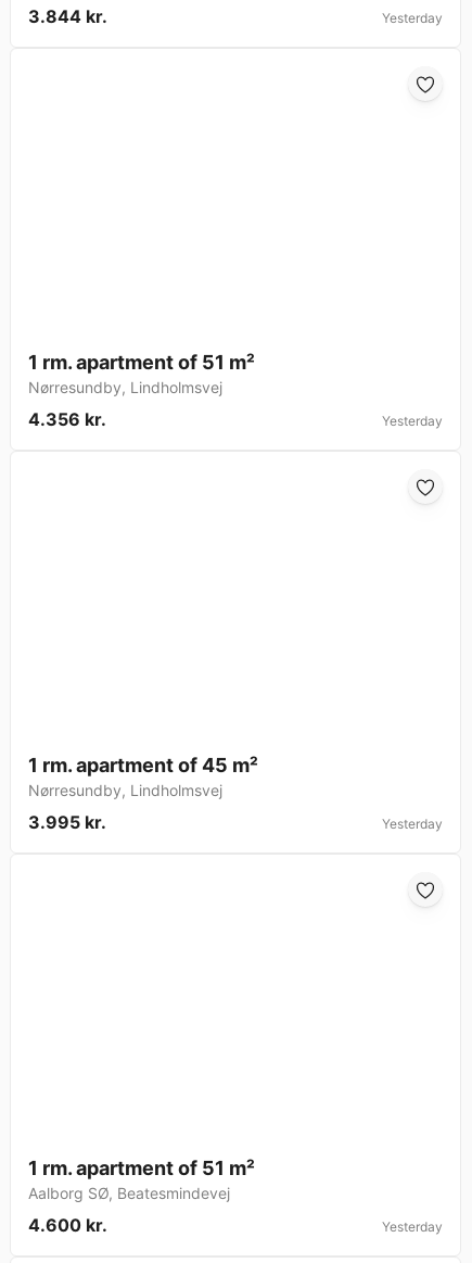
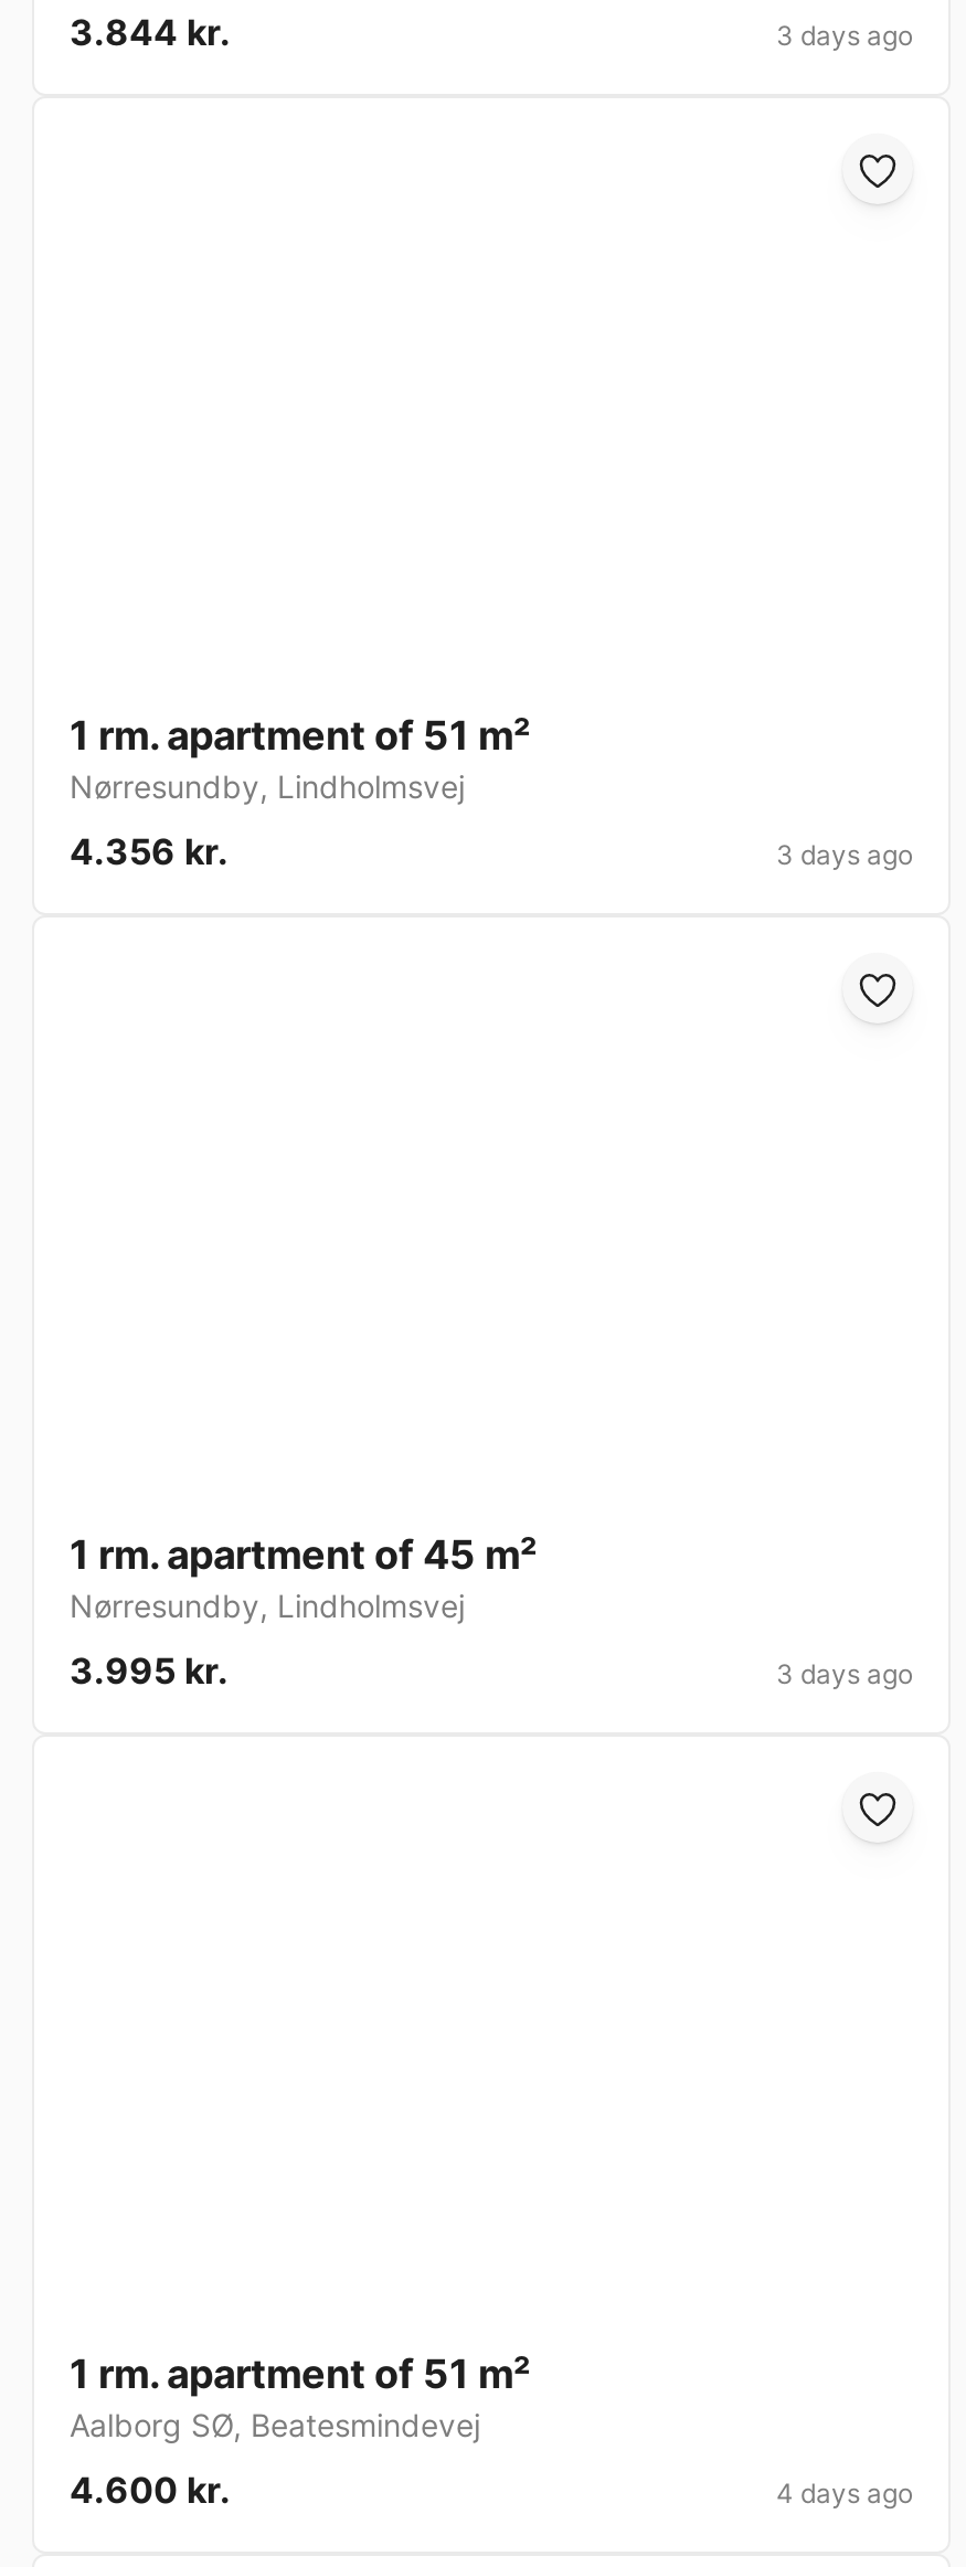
[382,10,443,26] Yesterday -> [776,20,913,53] 3 days ago
[382,413,443,429] Yesterday -> [776,839,913,872] 3 days ago
[382,816,443,832] Yesterday -> [776,1658,913,1691] 3 days ago
[382,1219,443,1235] Yesterday -> [776,2477,913,2510] 4 days ago

